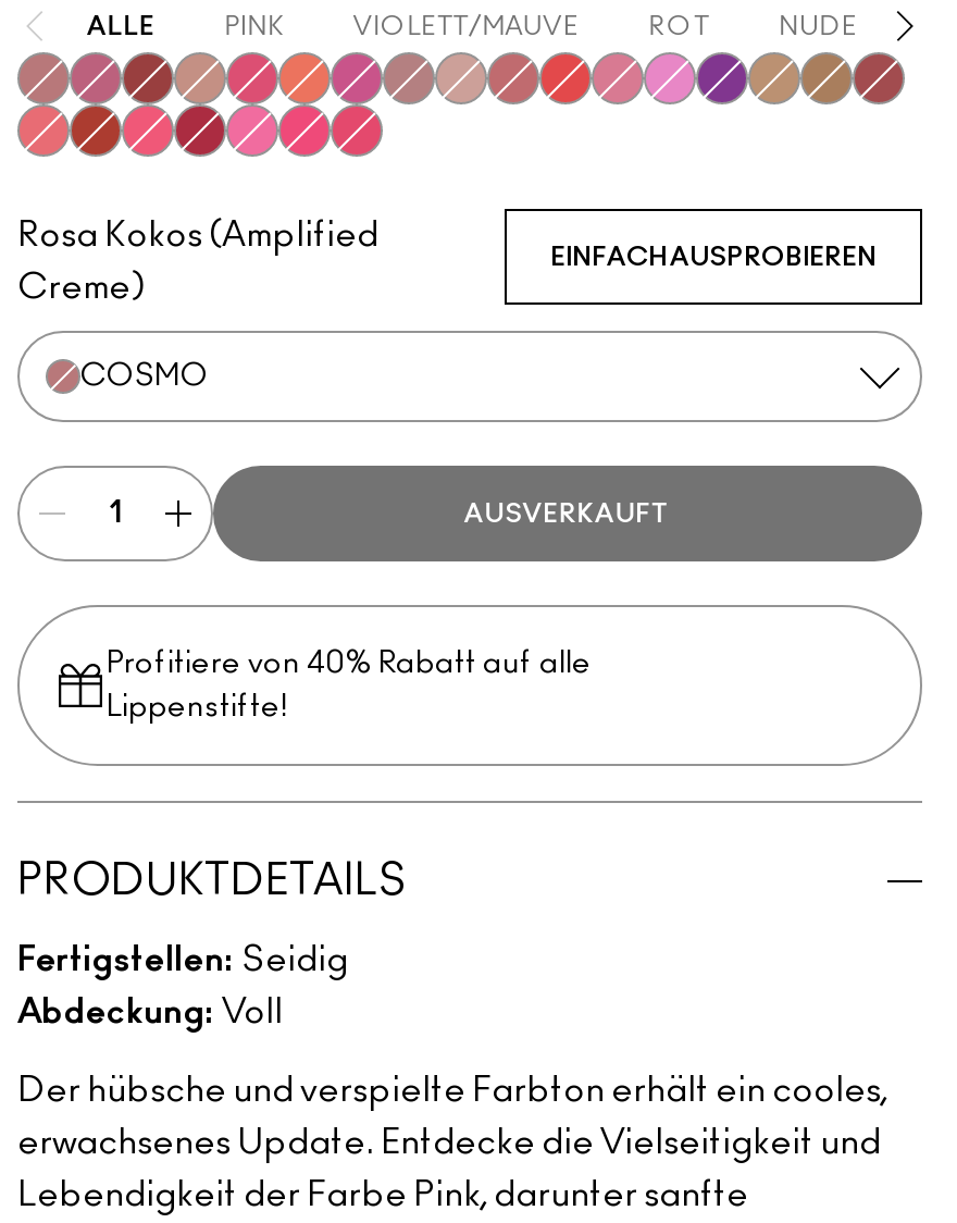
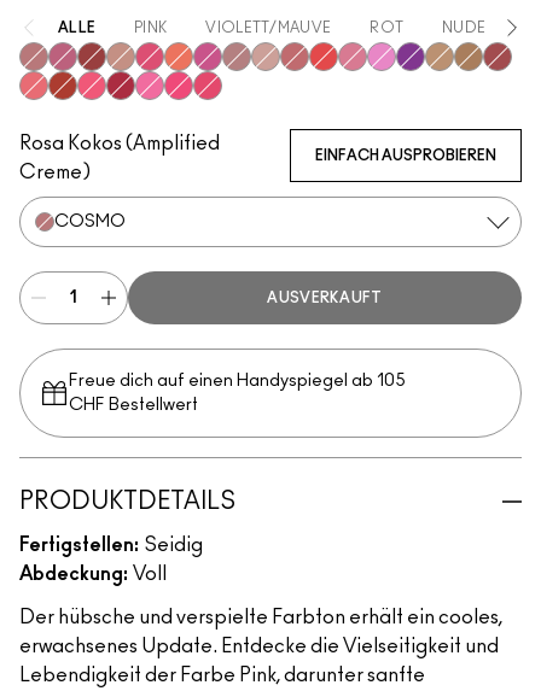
[107,648,592,722] Profitiere von 40% Rabatt auf alle | Lippenstifte! -> [69,373,406,414] Freue dich auf einen Handyspiegel ab 105 | CHF Bestellwert

